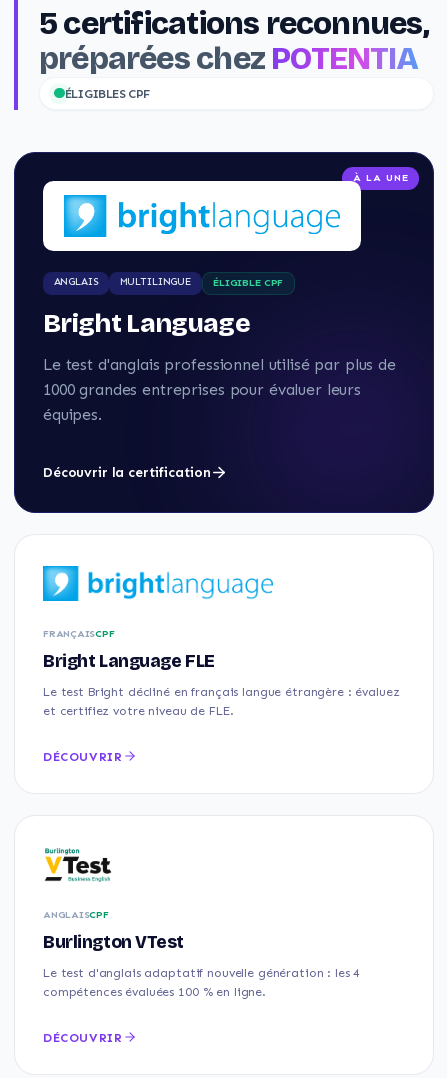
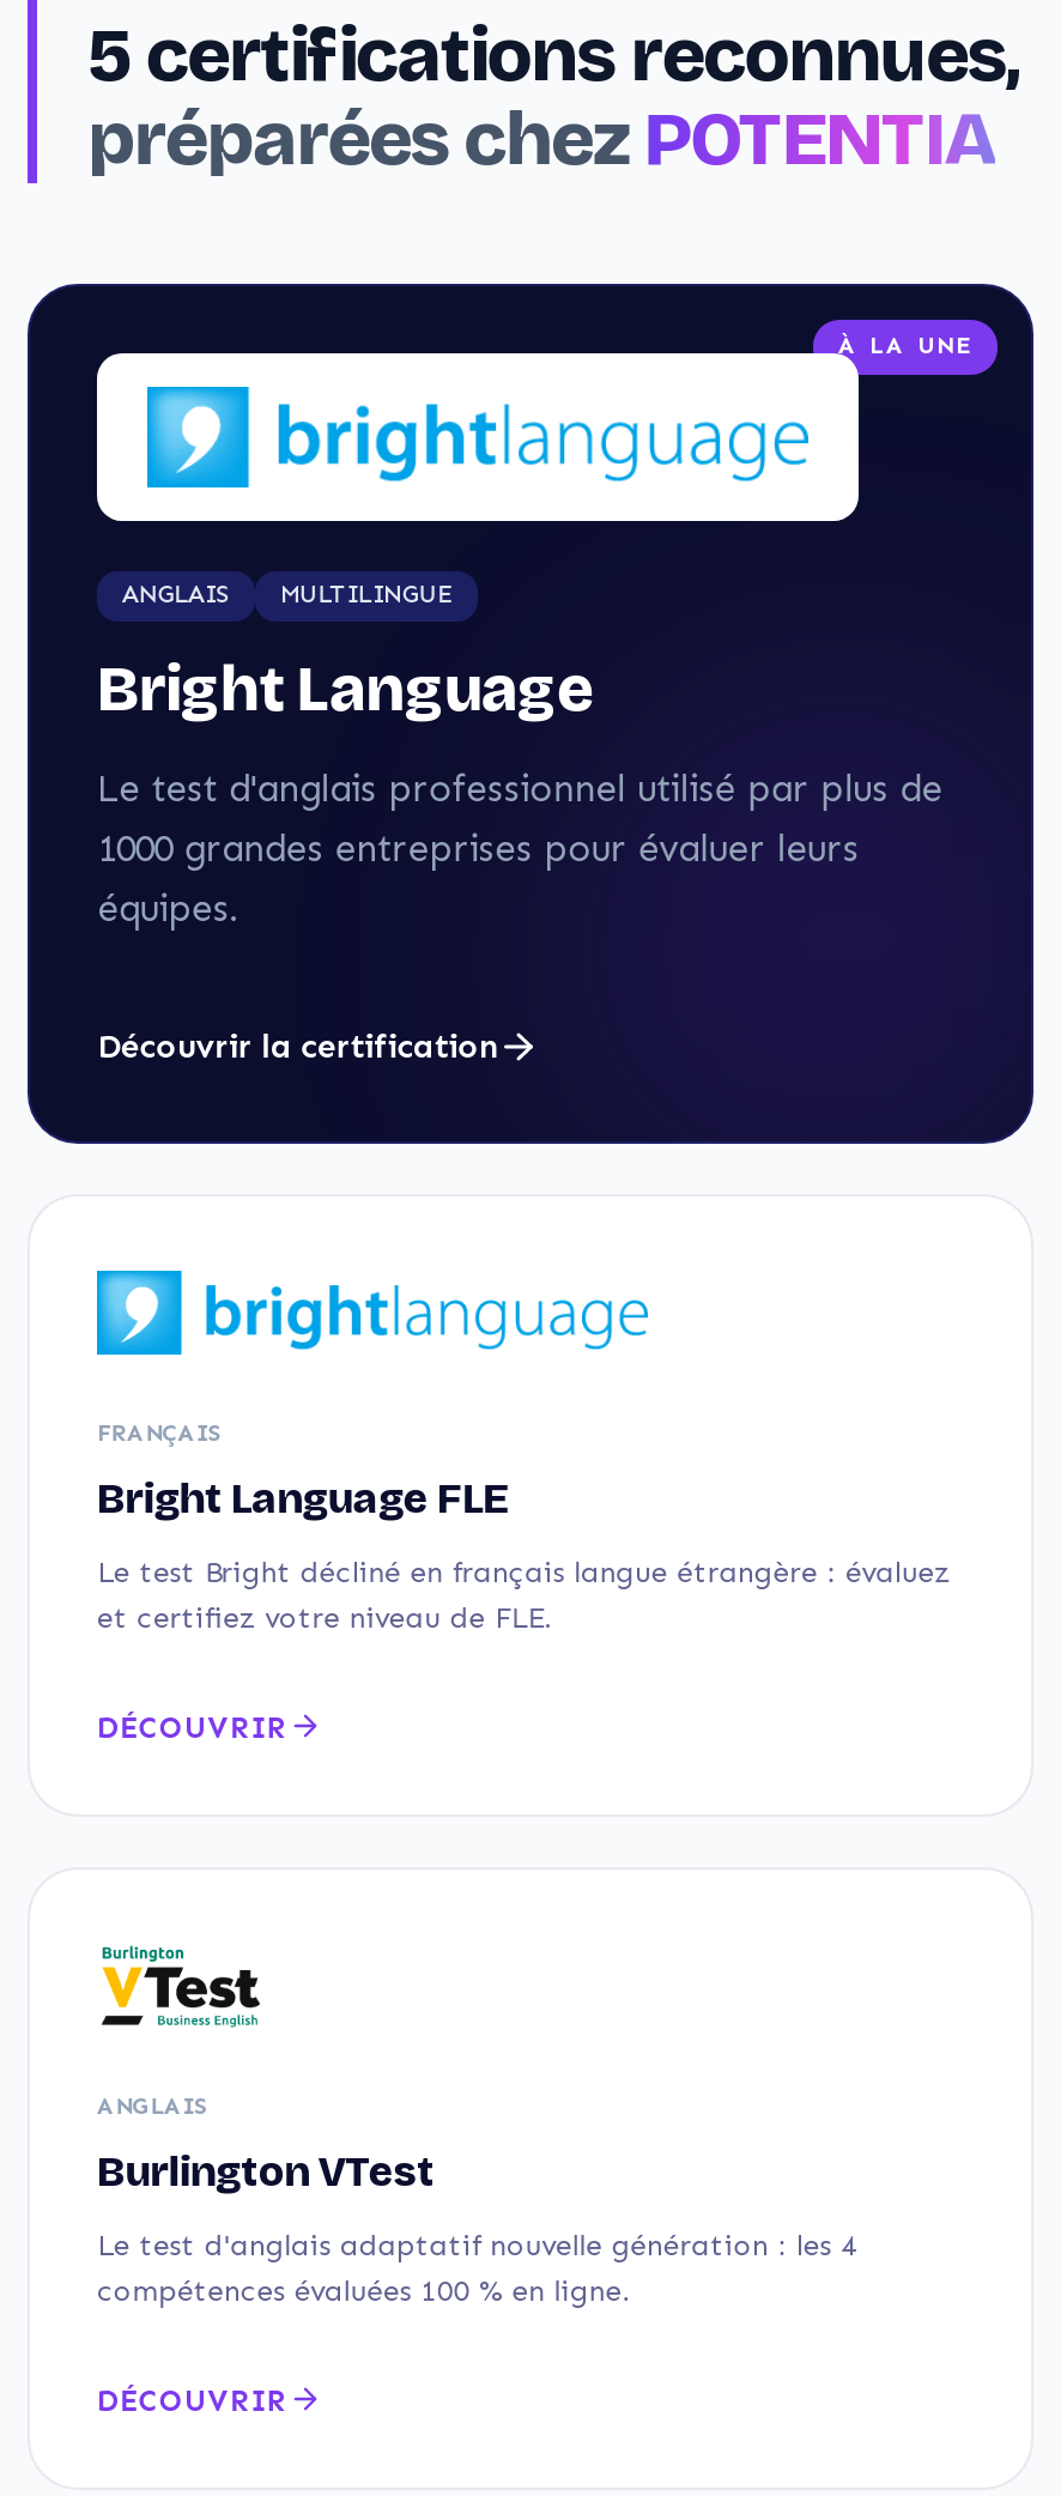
[64,85,149,100] ÉLIGIBLES CPF -> none
[213,276,283,289] ÉLIGIBLE CPF -> none
[43,627,114,639] FRANÇAISCPF -> [97,1418,222,1447] FRANÇAIS
[43,908,108,920] ANGLAISCPF -> [97,2091,208,2120] ANGLAIS

